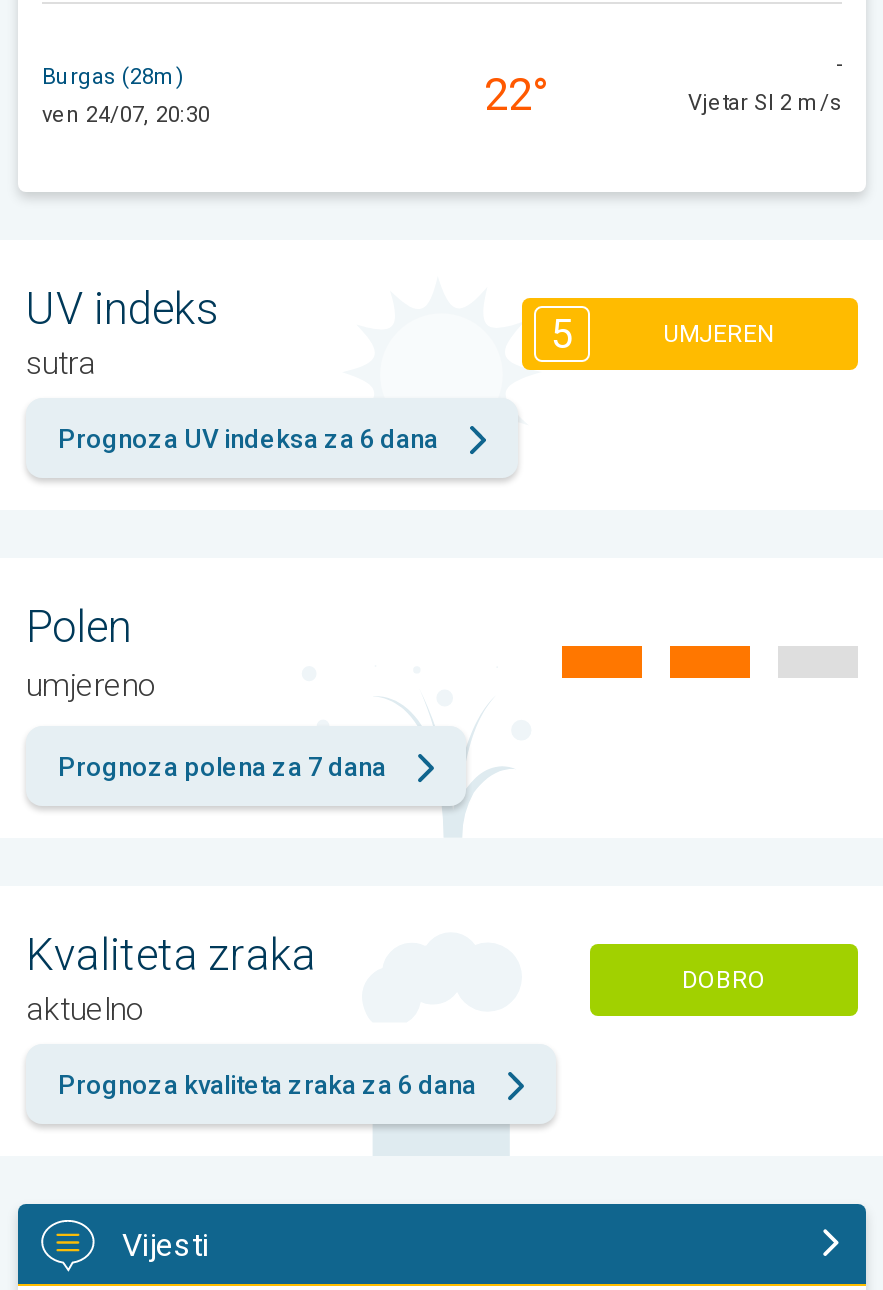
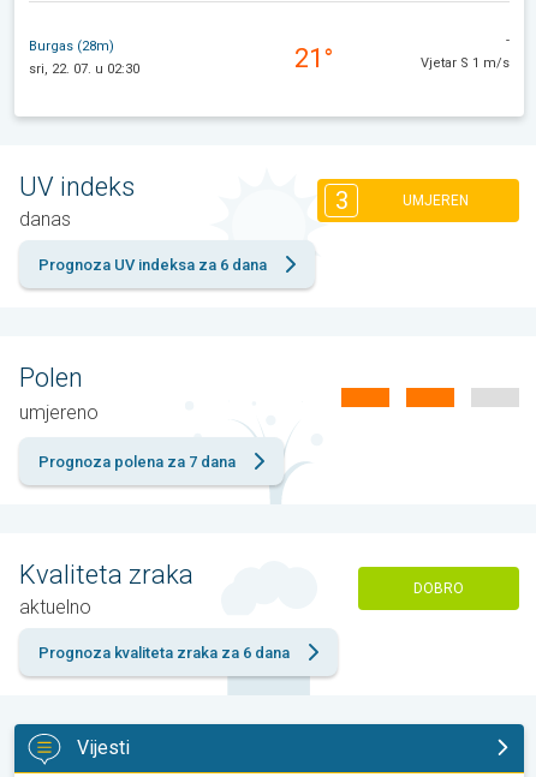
[42,70,548,127] ven 24/07, 20:30 | 22° -> [29,43,333,77] sri, 22. 07. u 02:30 | 21°
[688,90,842,116] Vjetar SI 2 m/s -> [421,55,510,70] Vjetar S 1 m/s
[551,309,573,357] 5 -> [335,186,348,215] 3
[26,344,96,382] sutra -> [19,207,71,230] danas

